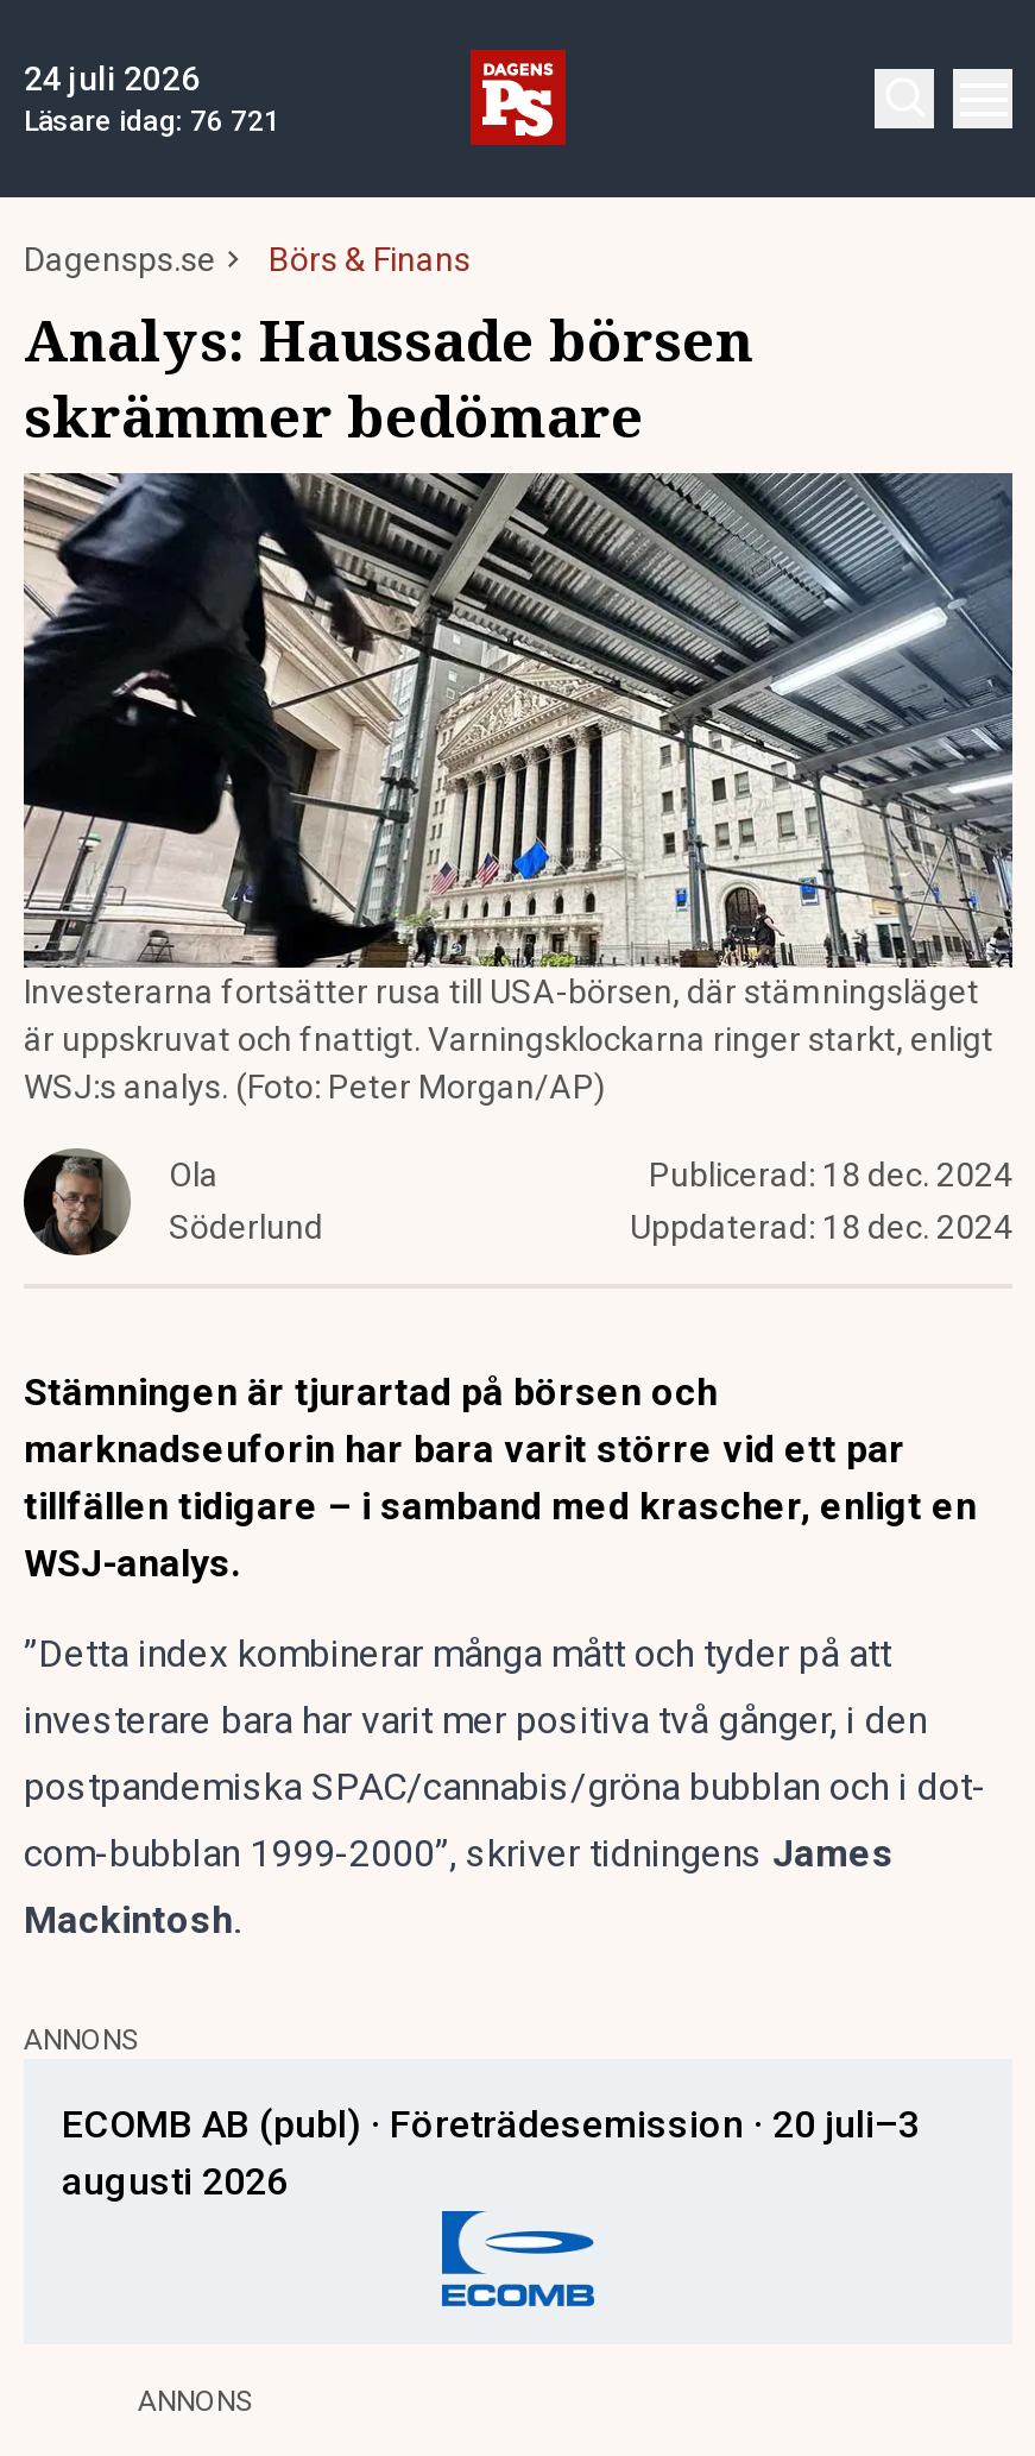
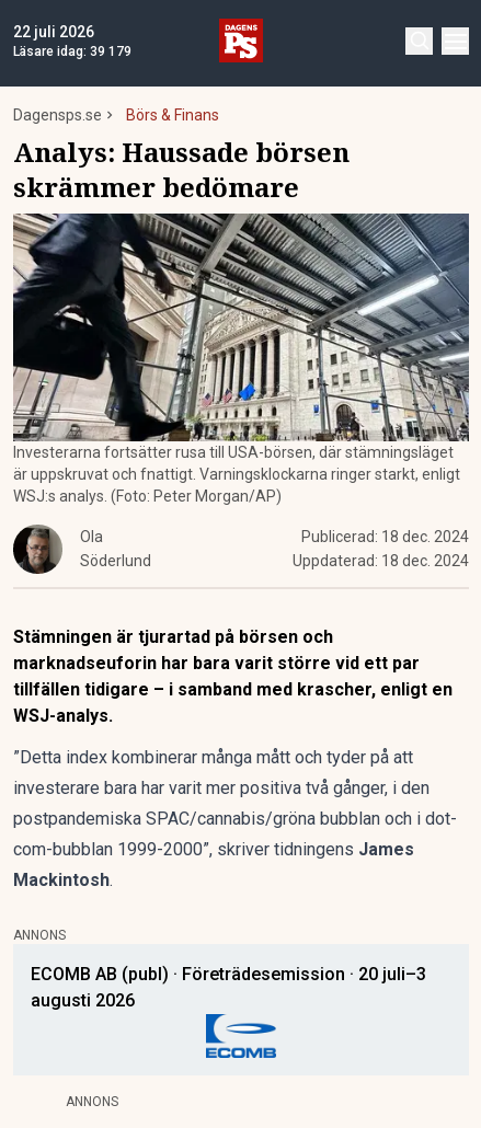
[24,59,200,97] 24 juli 2026 -> [13,23,94,41] 22 juli 2026
[24,105,280,138] Läsare idag: 76 721 -> [13,44,131,59] Läsare idag: 39 179

